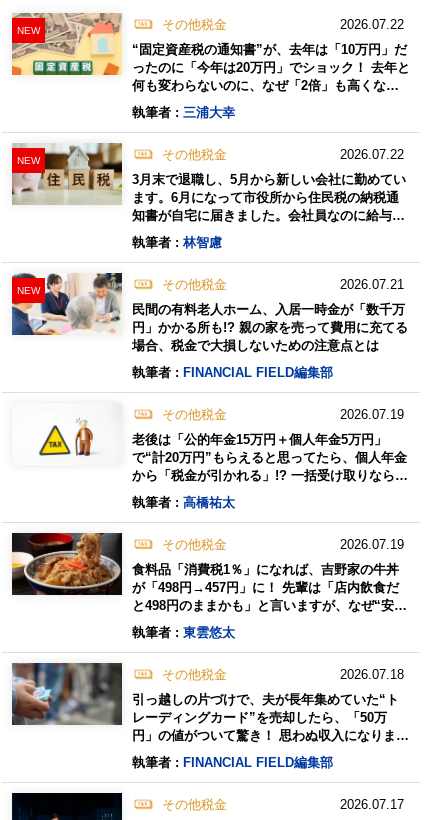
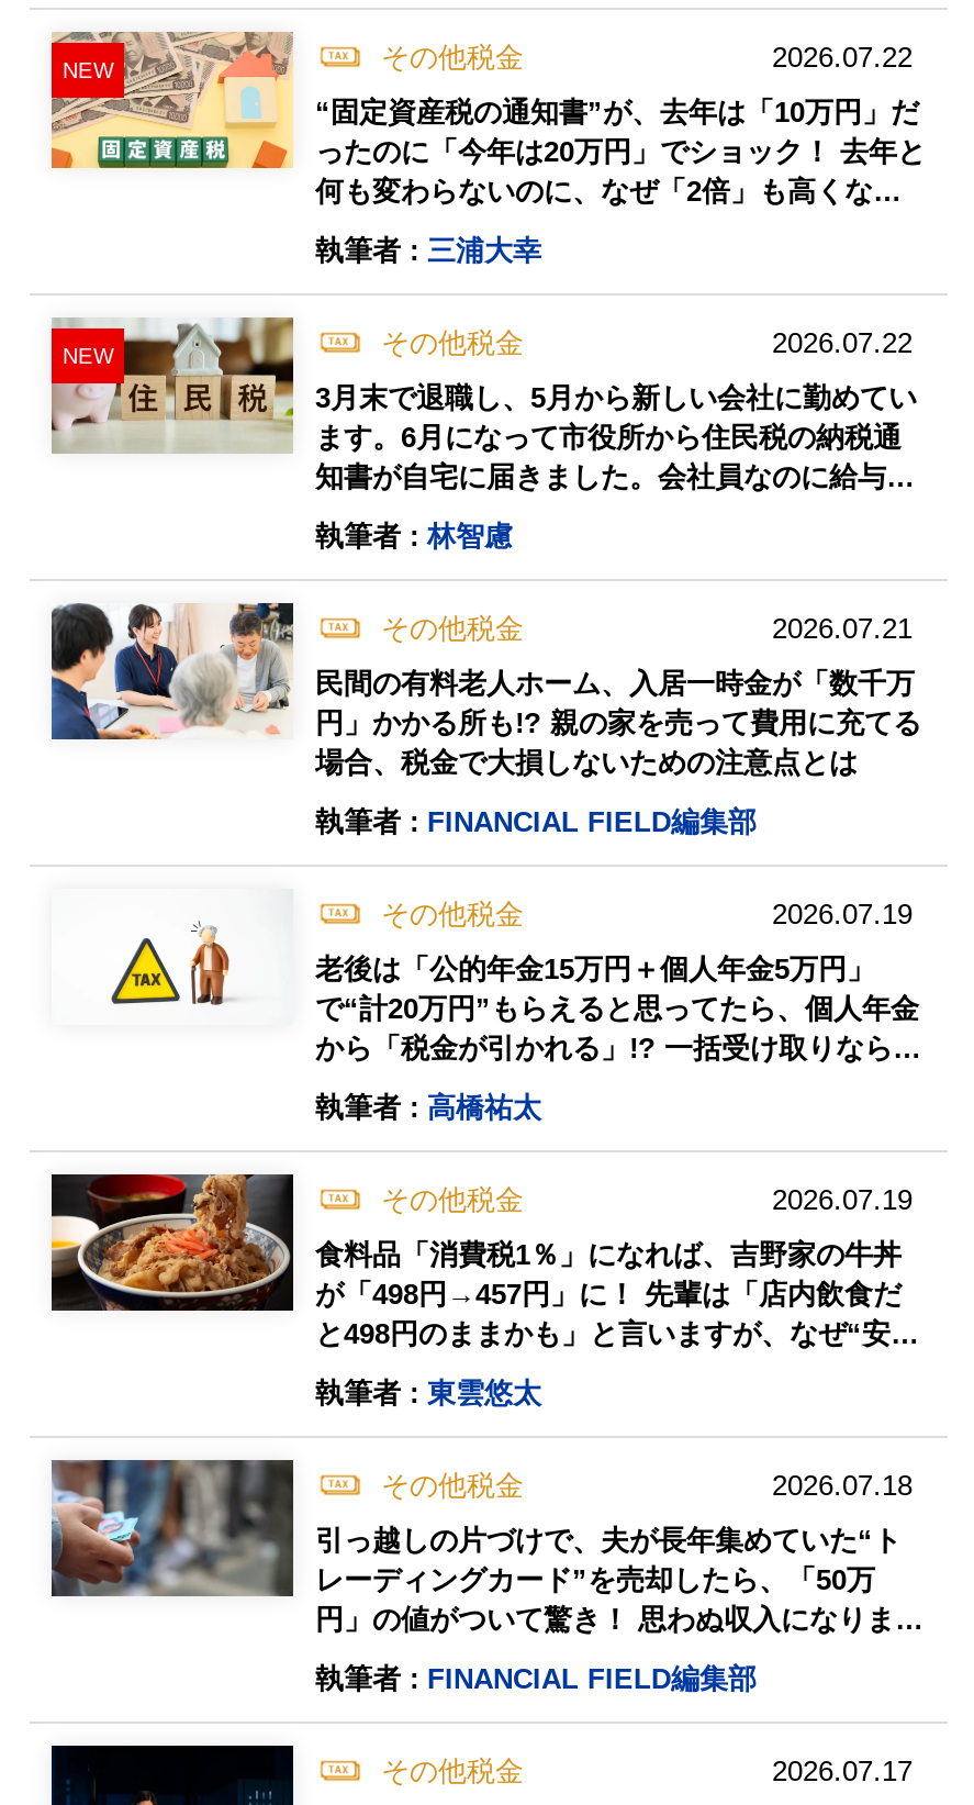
[17,285,40,295] NEW -> none

